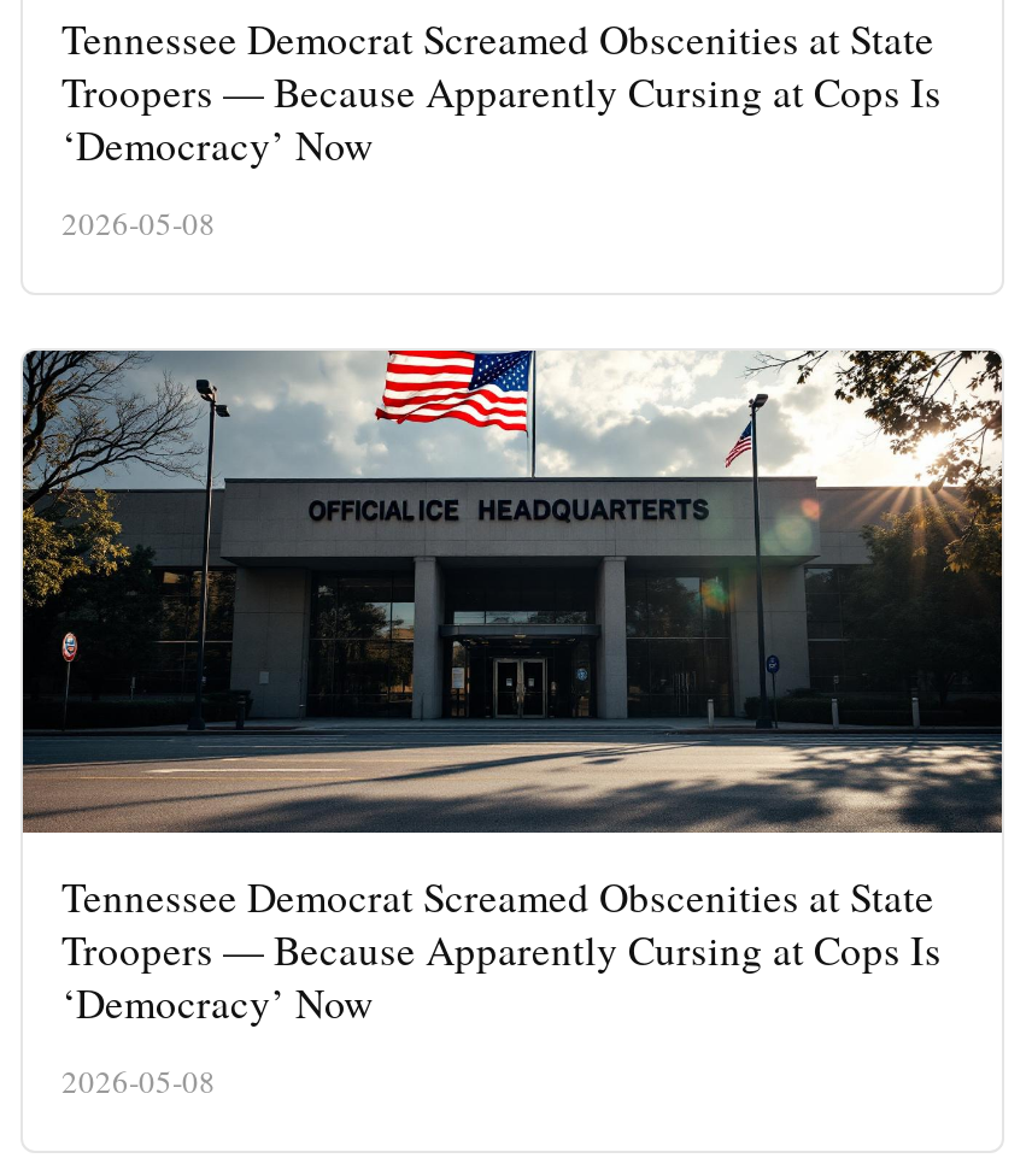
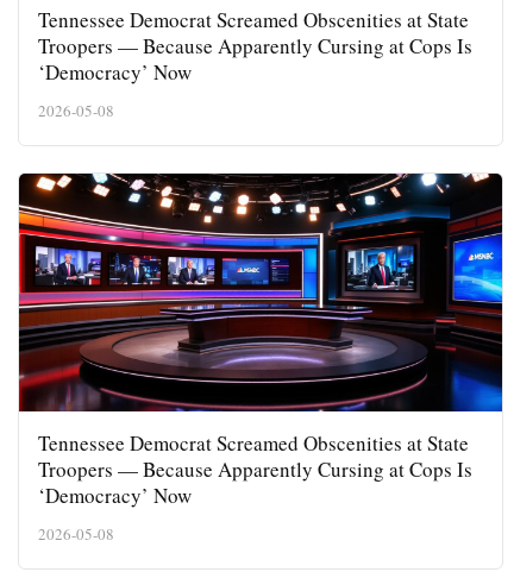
[20,348,1004,835] [image] -> [18,172,503,413] [image]

